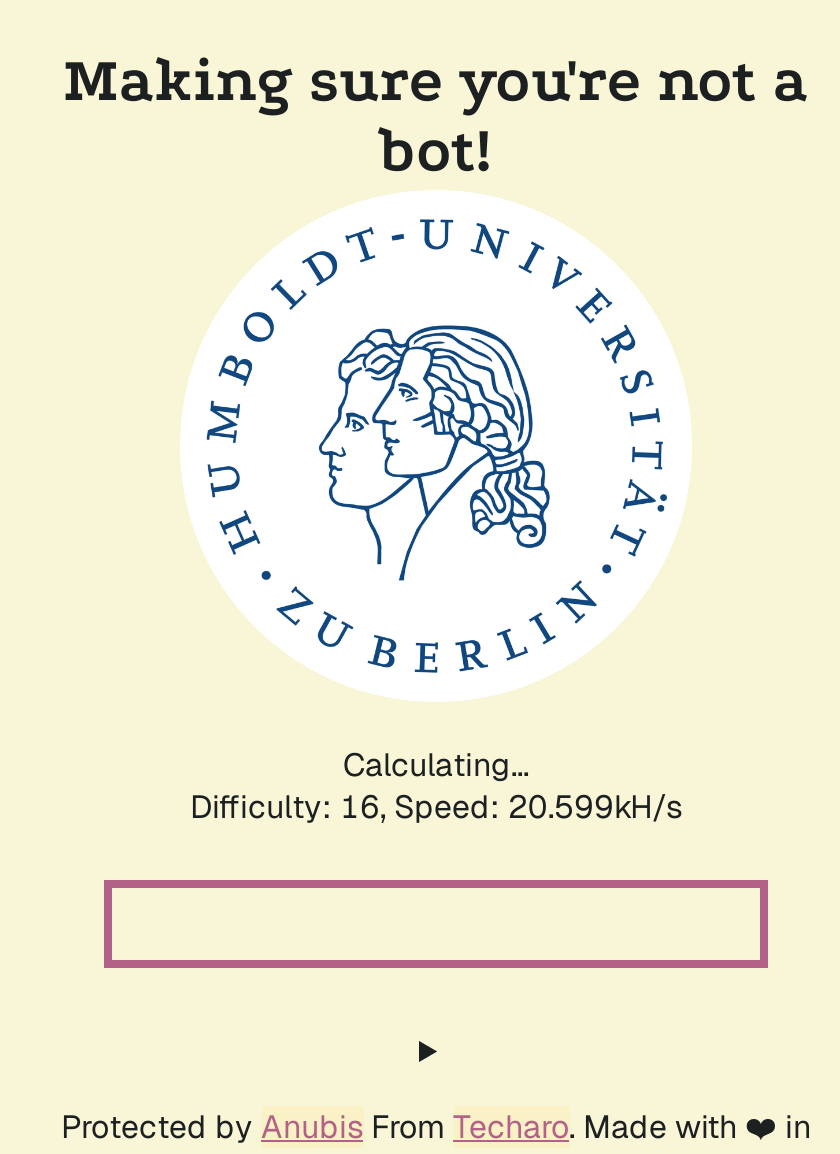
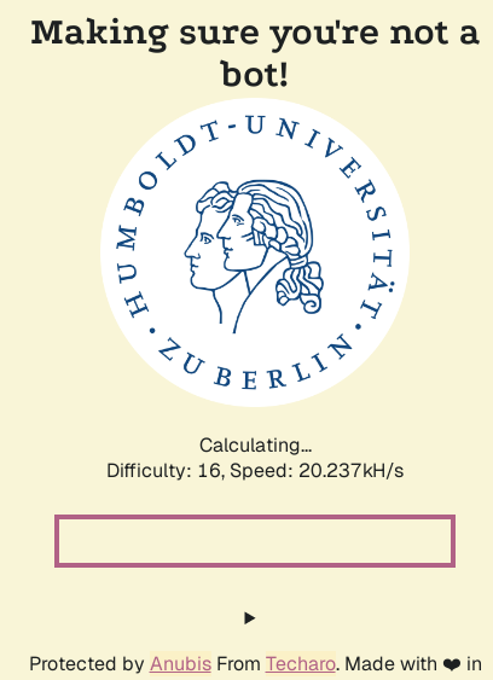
[190,786,682,828] Difficulty: 16, Speed: 20.599kH/s -> [106,458,404,483] Difficulty: 16, Speed: 20.237kH/s

